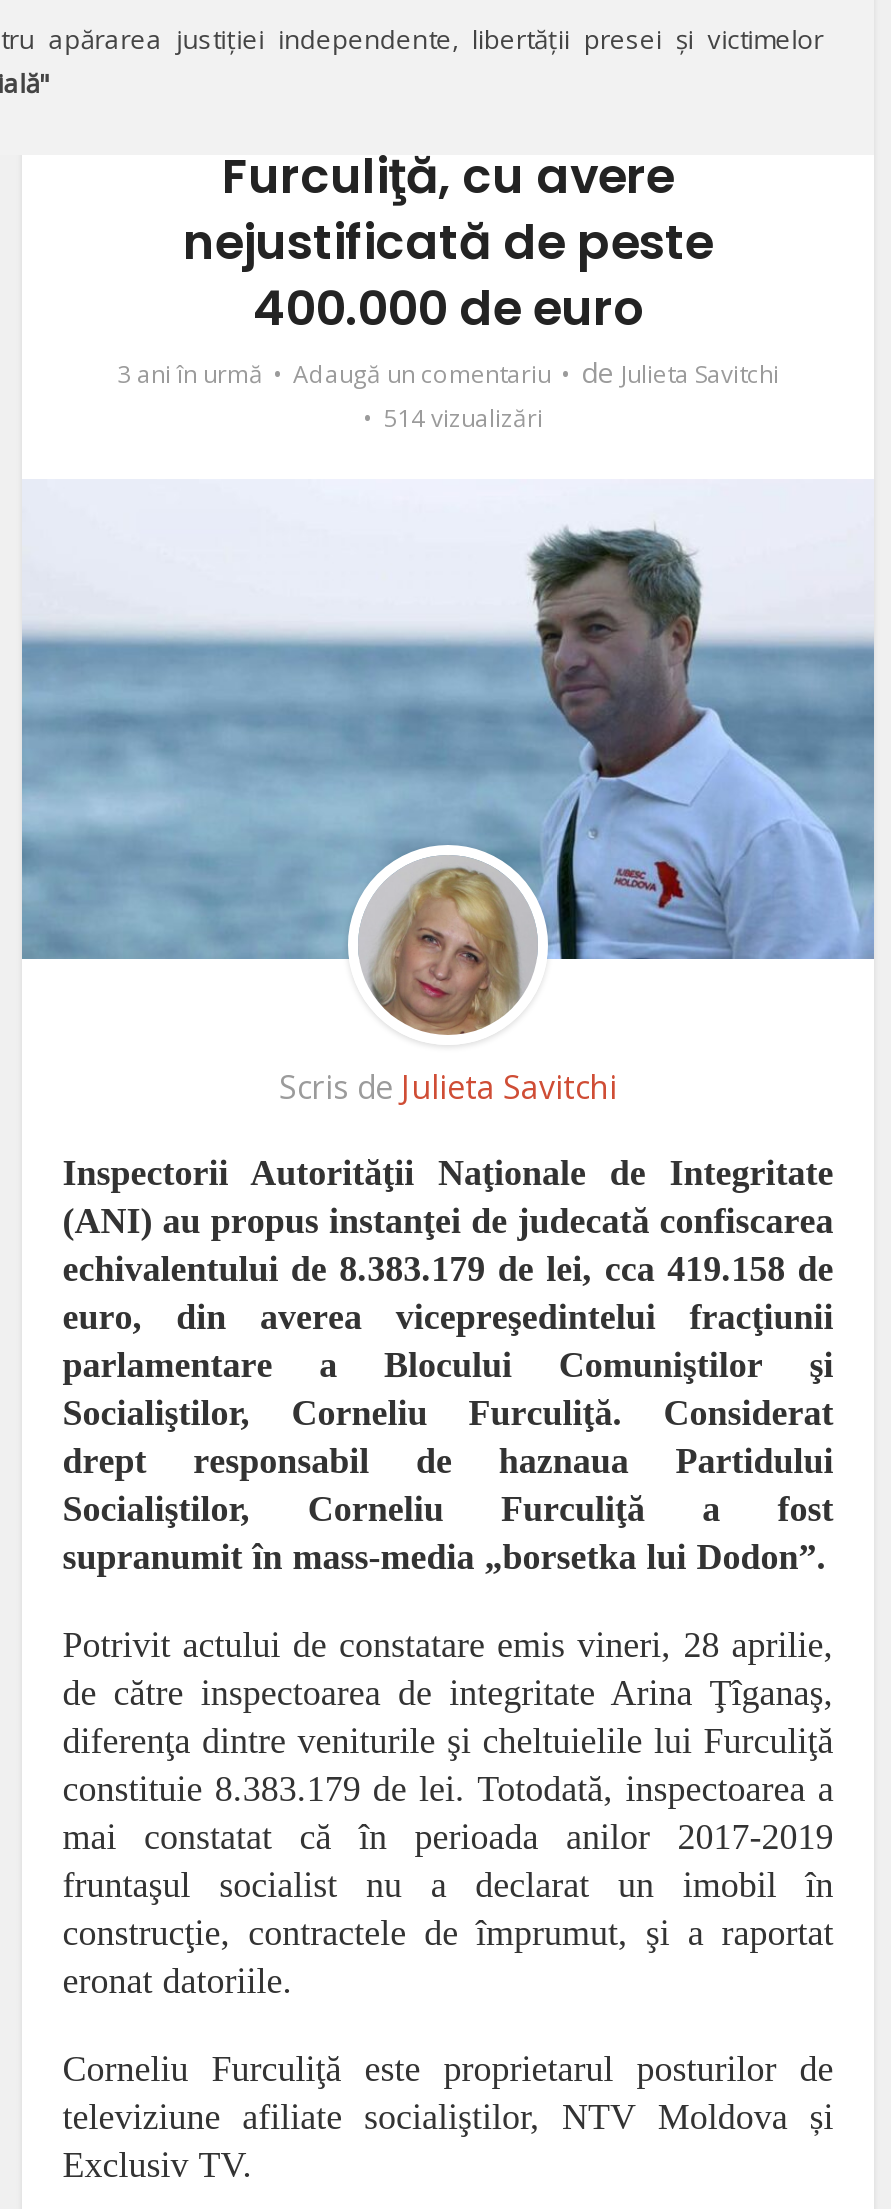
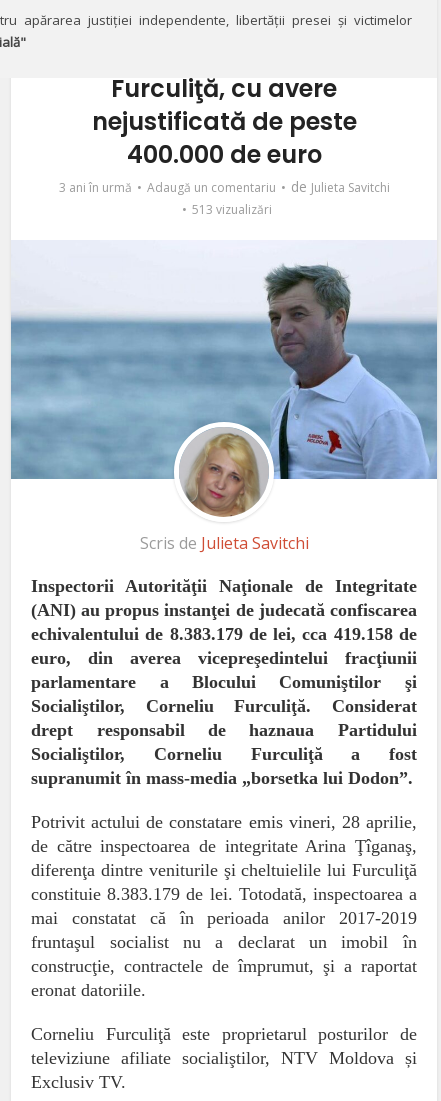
[383,401,543,435] 514 vizualizări -> [191,201,271,218] 513 vizualizări

